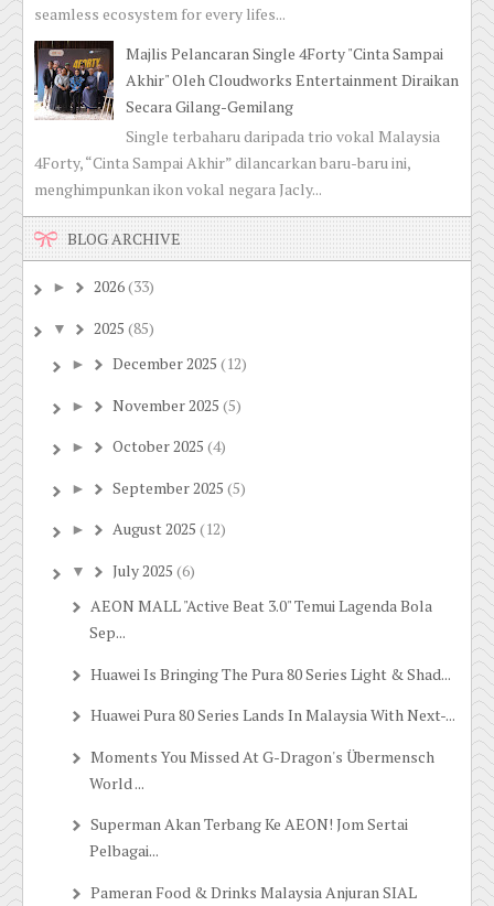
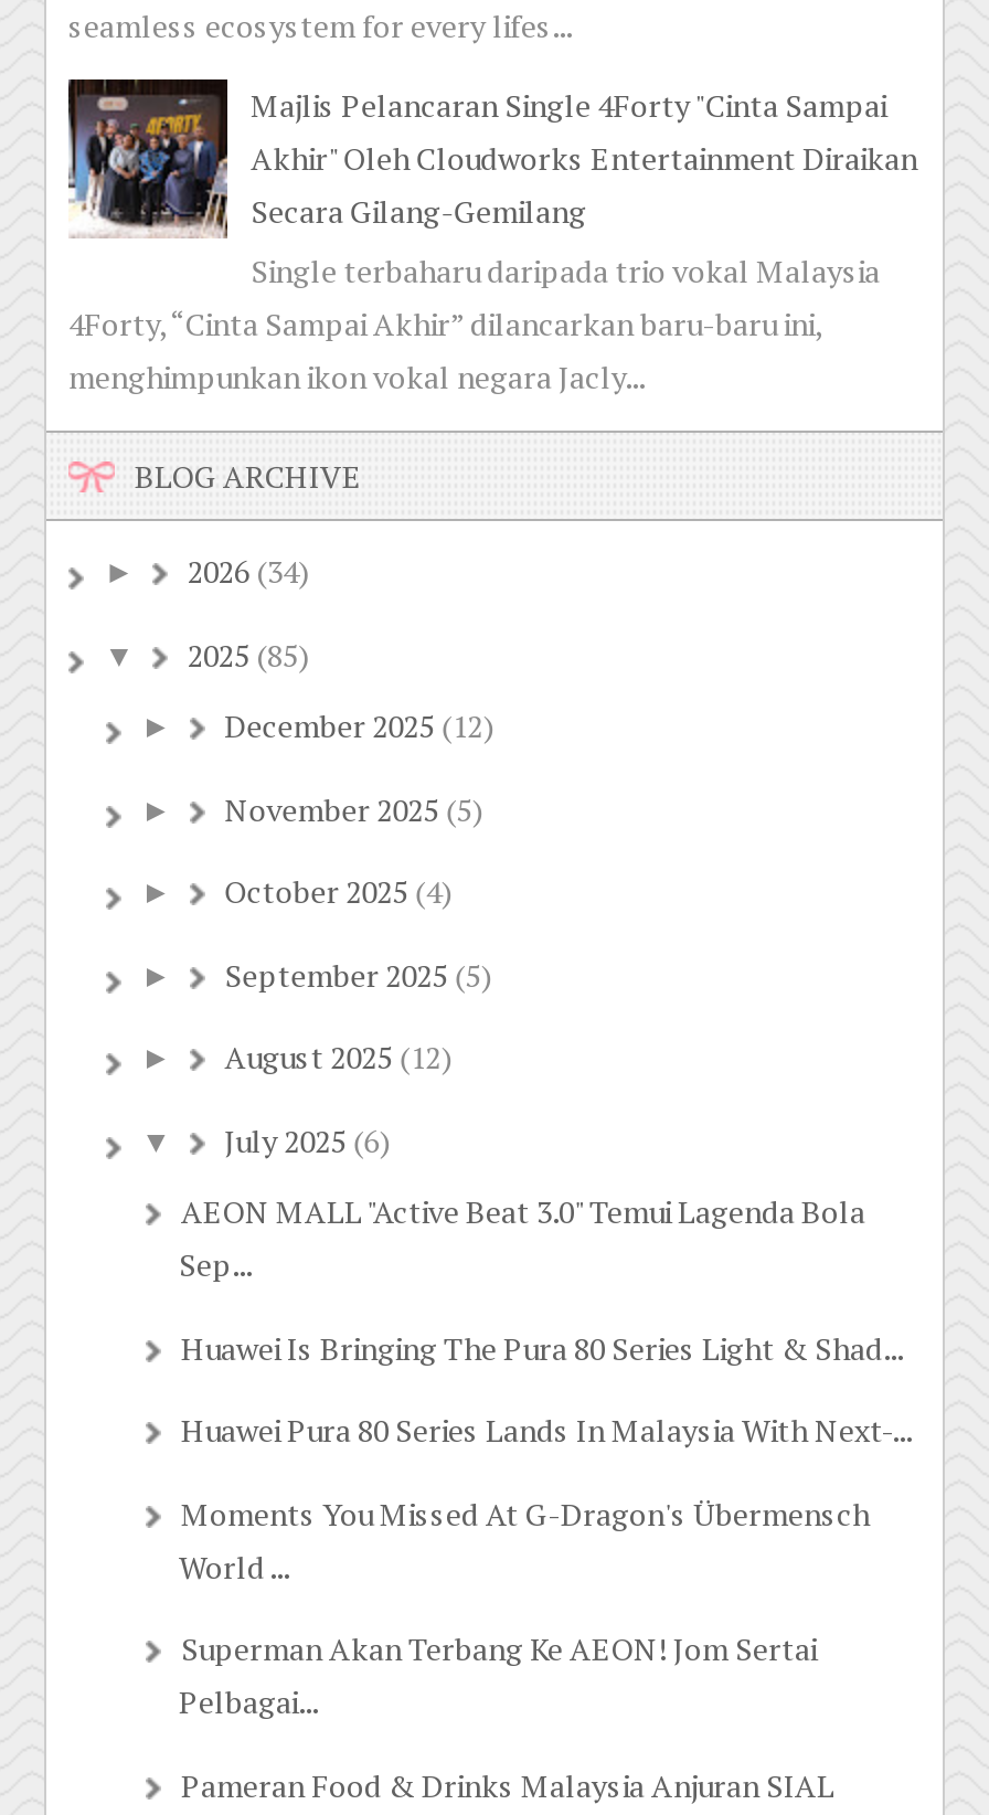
[94,276,154,297] 2026 (33) -> [188,552,309,594] 2026 (34)

